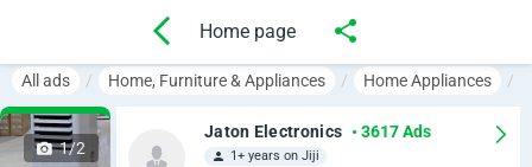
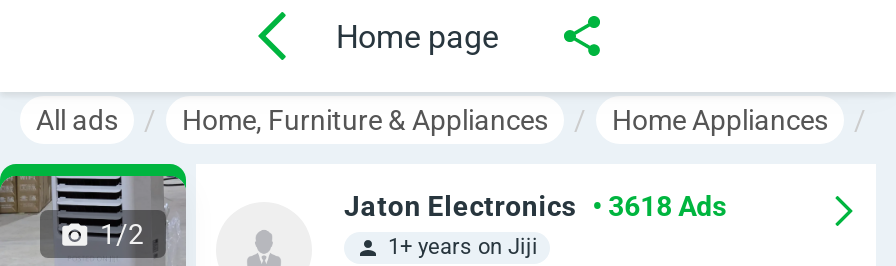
[204,122,431,141] Jaton Electronics • 3617 Ads -> [344,190,726,222] Jaton Electronics • 3618 Ads

